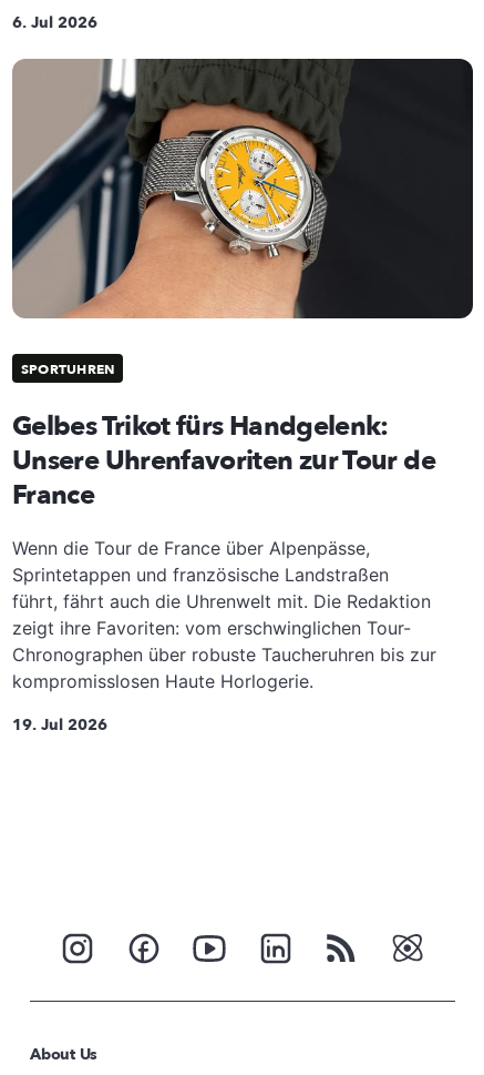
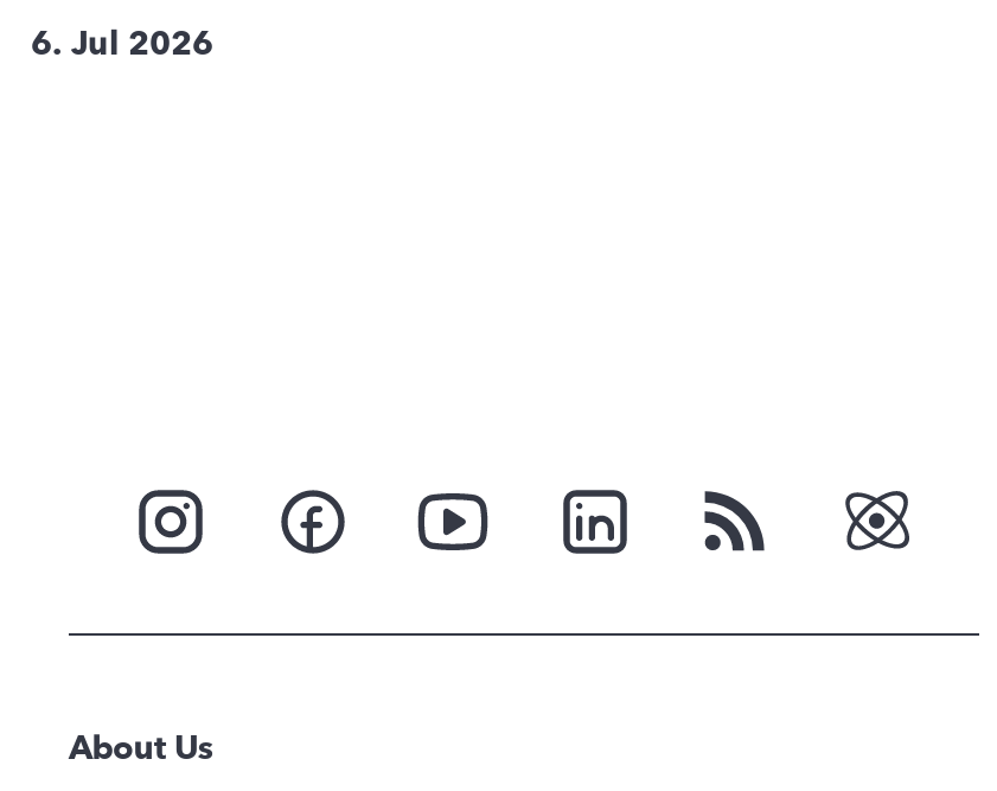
[11,58,474,735] [image] | SPORTUHREN | Gelbes Trikot fürs Handgelenk: | Unsere Uhrenfavoriten zur Tour de | France | Wenn die Tour de France über Alpenpässe, | Sprintetappen und französische Landstraßen | führt, fährt auch die Uhrenwelt mit. Die Redaktion | zeigt ihre Favoriten: vom erschwinglichen Tour- | Chronographen über robuste Taucheruhren bis zur | kompromisslosen Haute Horlogerie. | 19. Jul 2026 -> none

